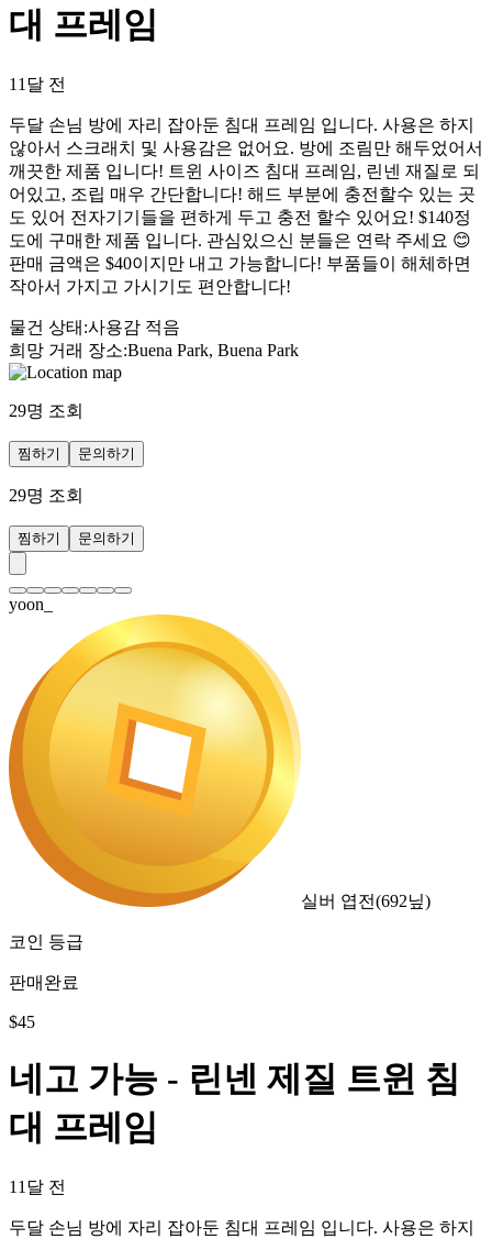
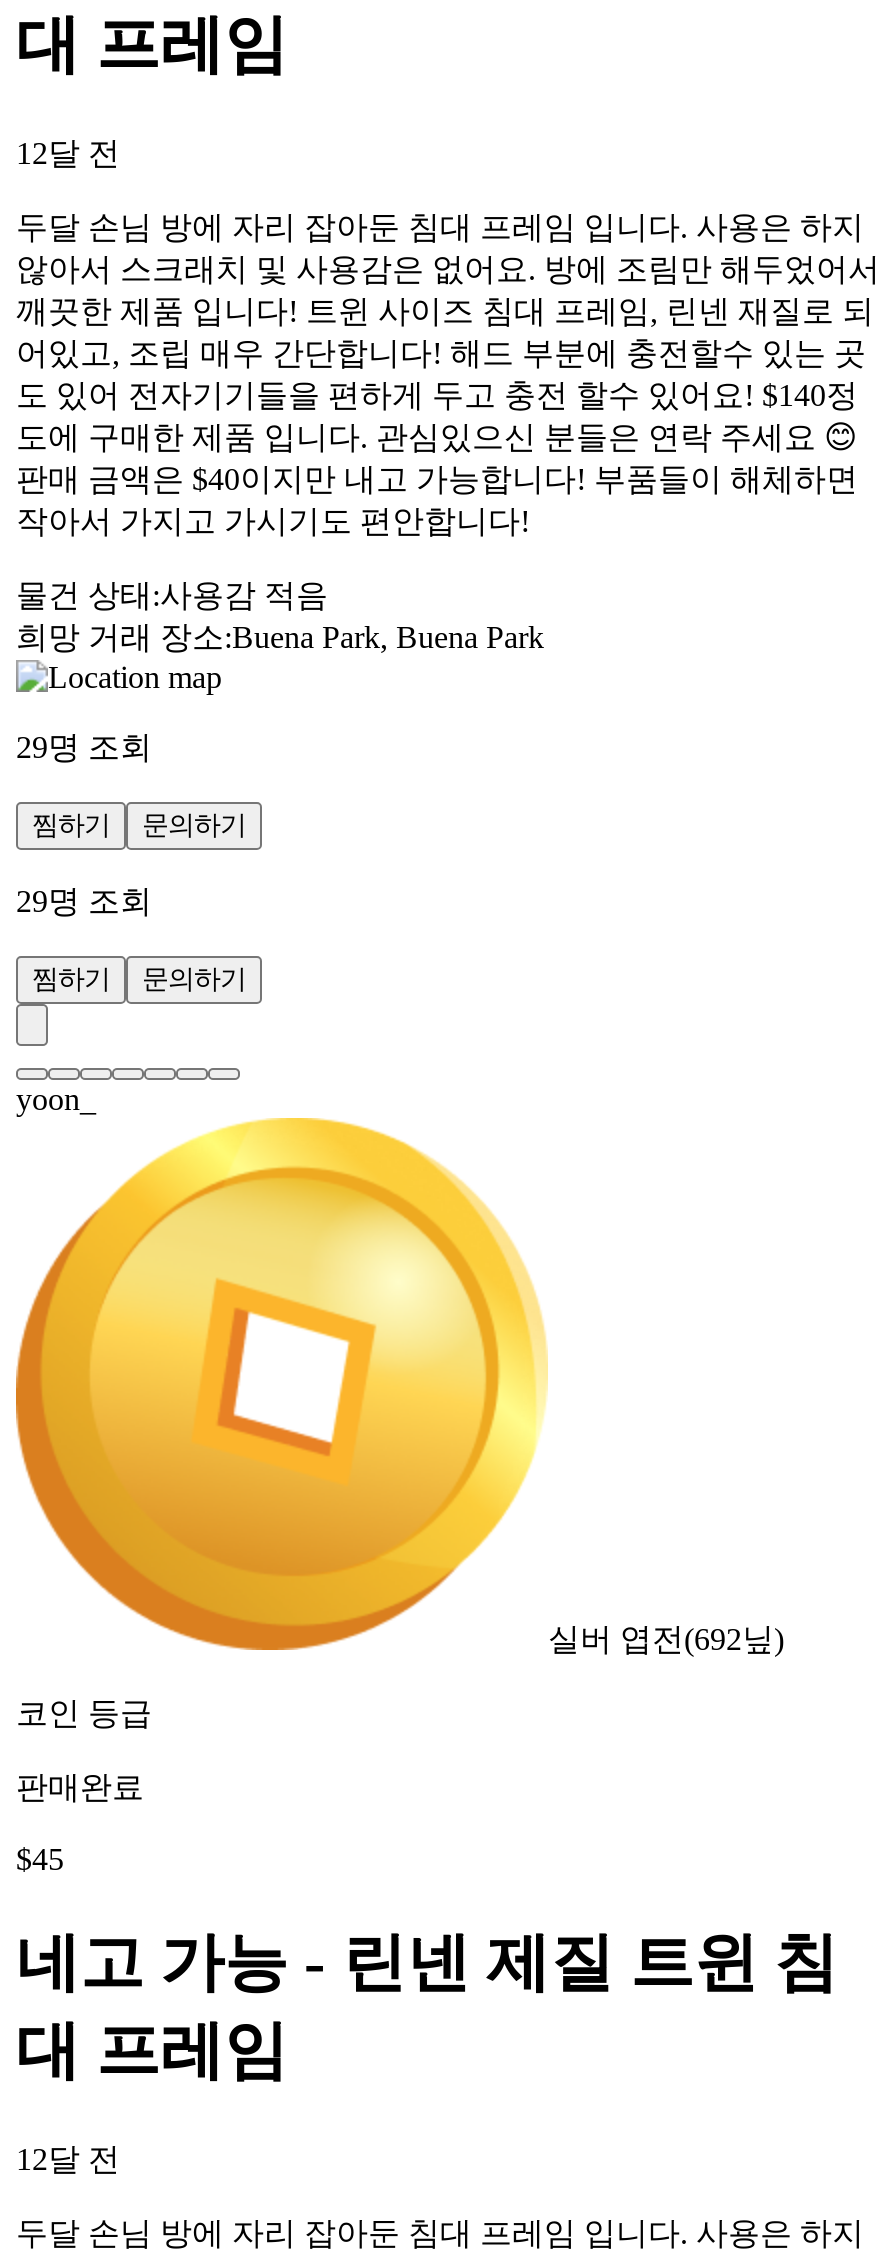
[9,75,66,93] 11달 전 -> [16,136,120,170] 12달 전
[9,1177,66,1196] 11달 전 -> [16,2142,120,2176] 12달 전

